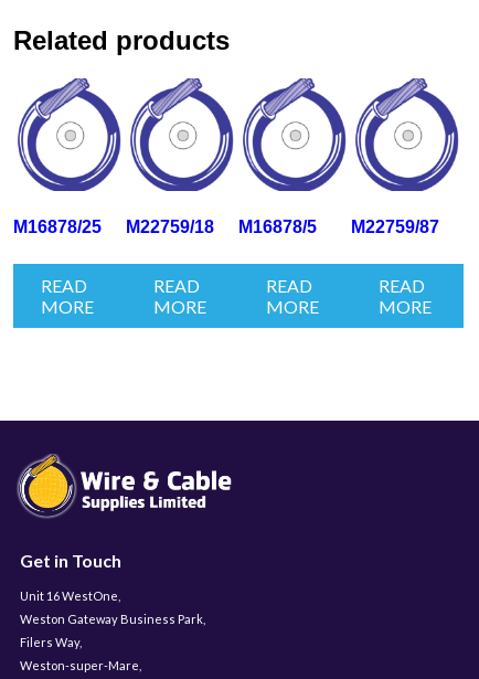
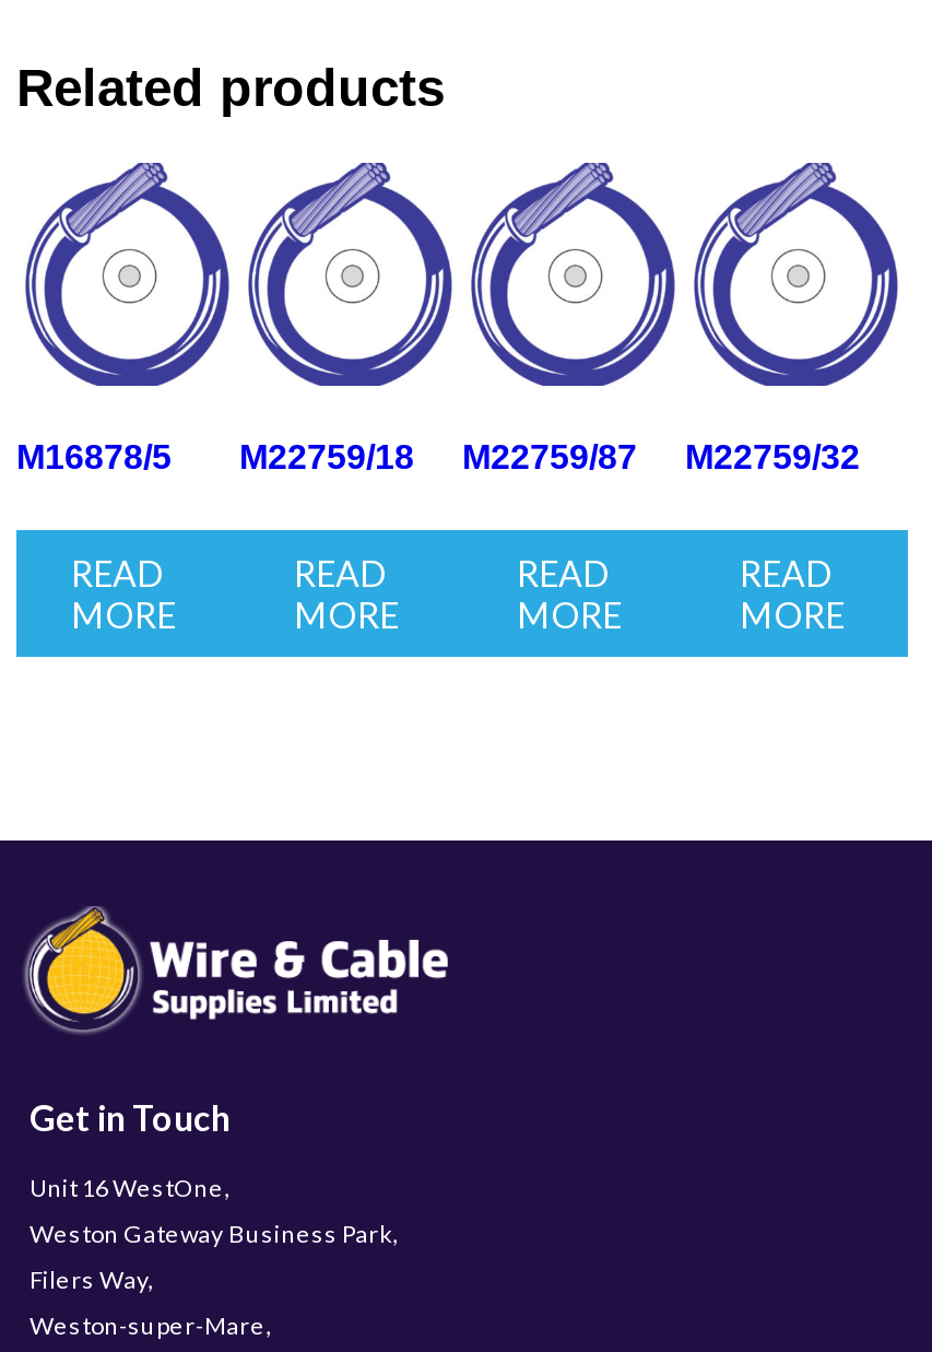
[13,218,102,236] M16878/25 -> [16,438,172,476] M16878/5
[238,218,317,236] M16878/5 -> [462,438,637,476] M22759/87
[351,218,439,236] M22759/87 -> [685,438,860,476] M22759/32

